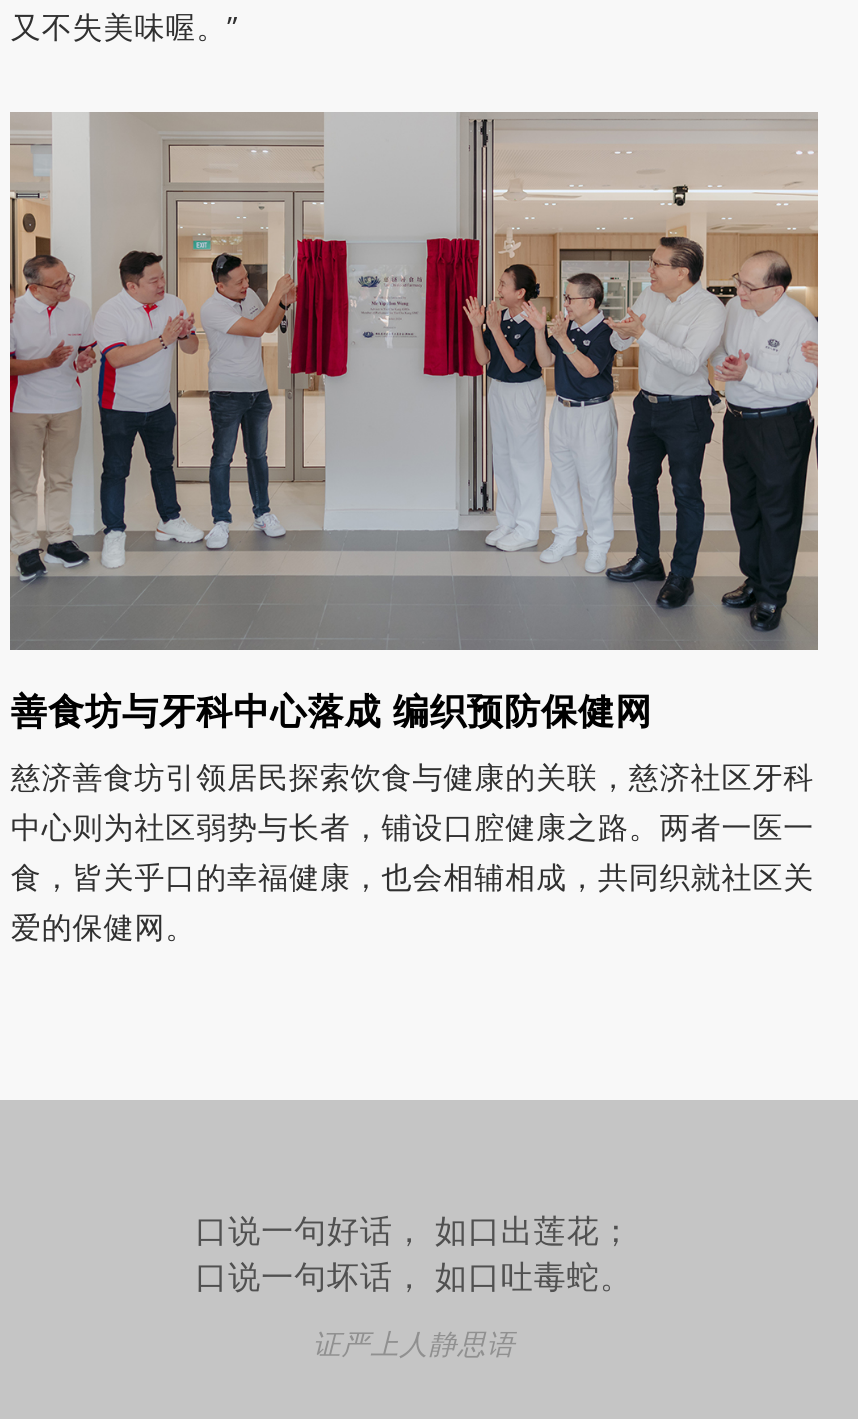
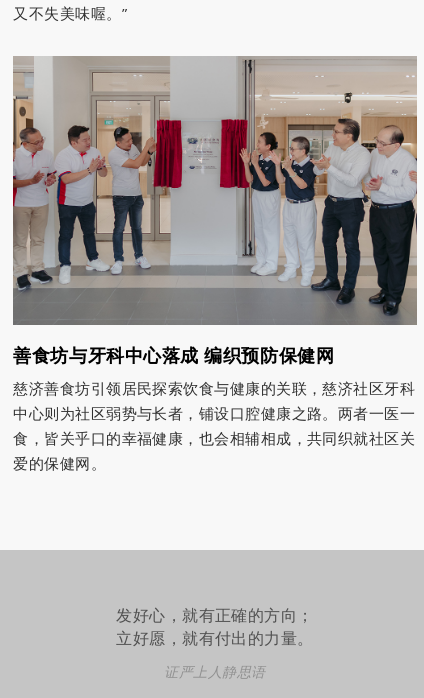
[195,1209,633,1299] 口说一句好话， 如口出莲花； | 口说一句坏话， 如口吐毒蛇。 -> [116,604,314,649] 发好心，就有正確的方向； | 立好愿，就有付出的力量。

